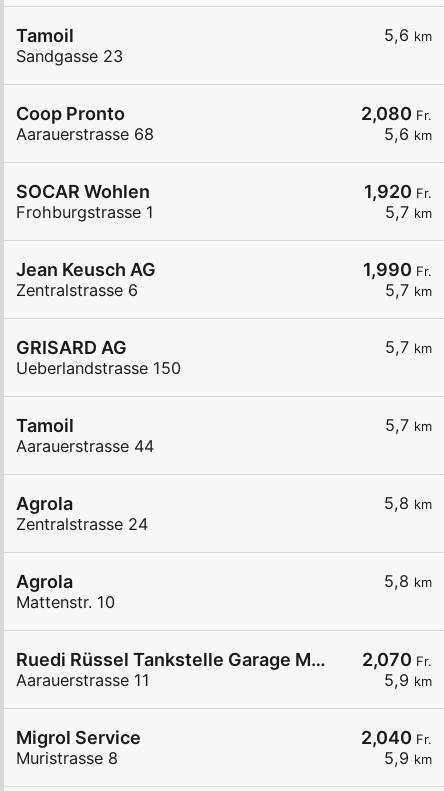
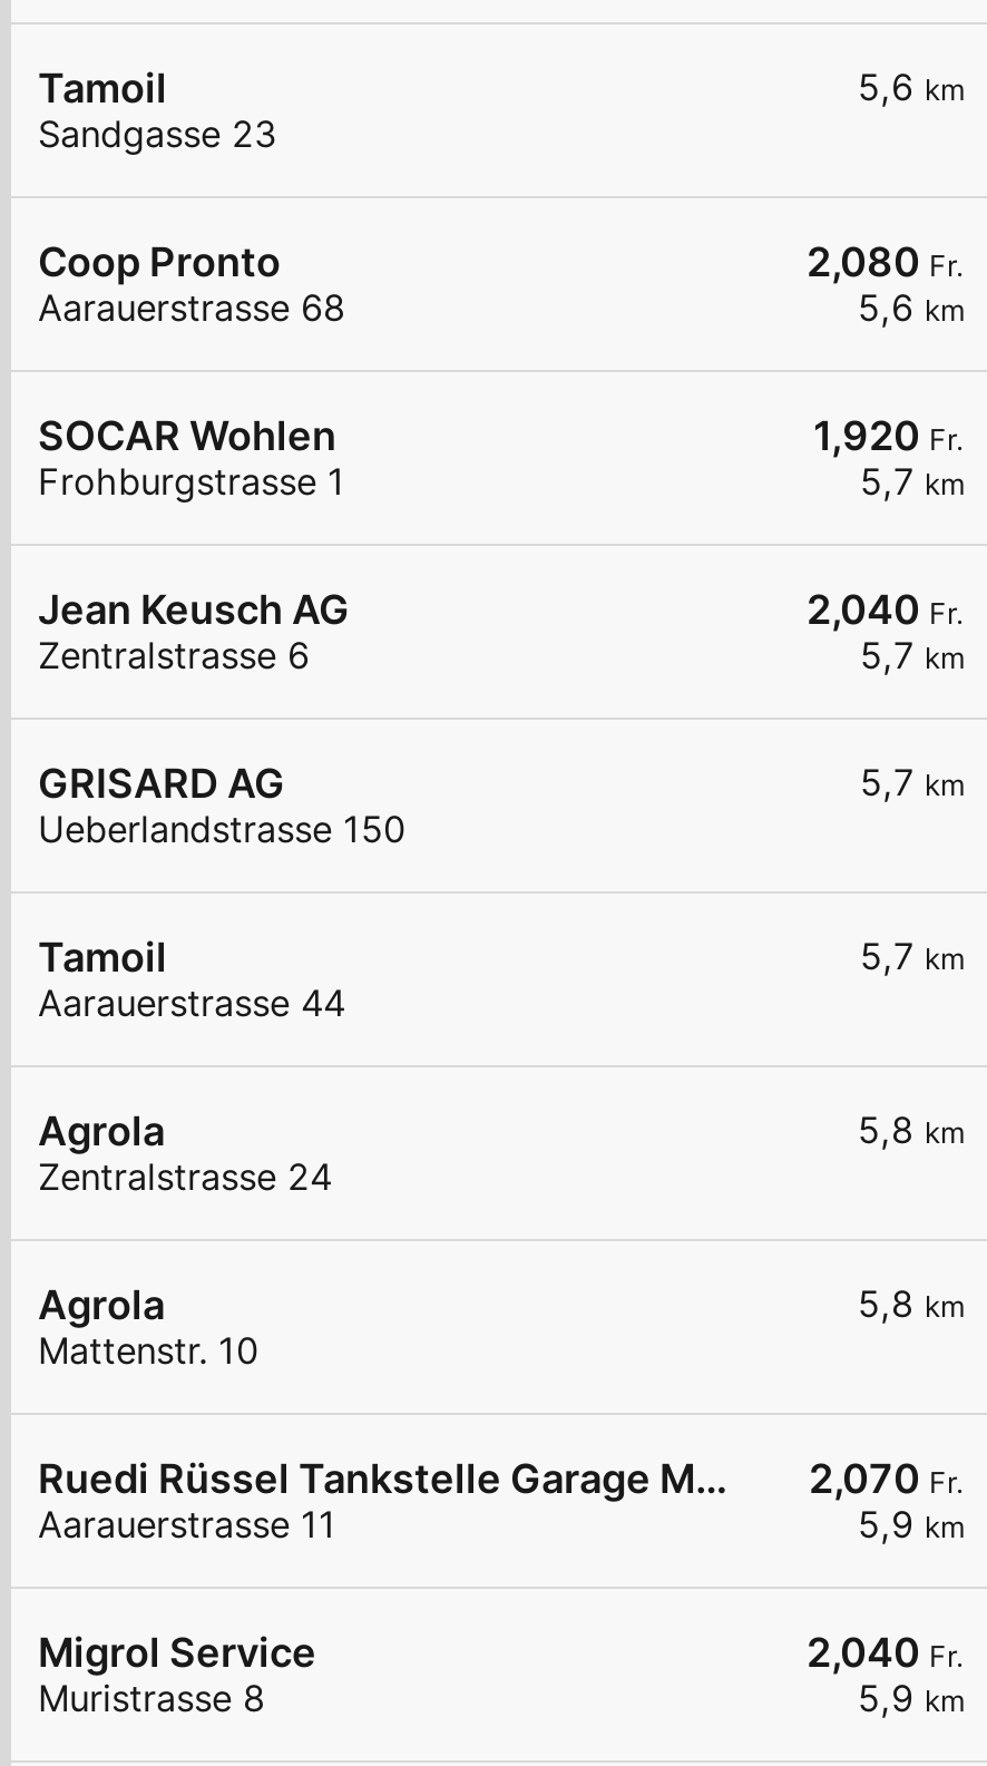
[363,259,432,280] 1,990 Fr. -> [807,586,965,633] 2,040 Fr.

